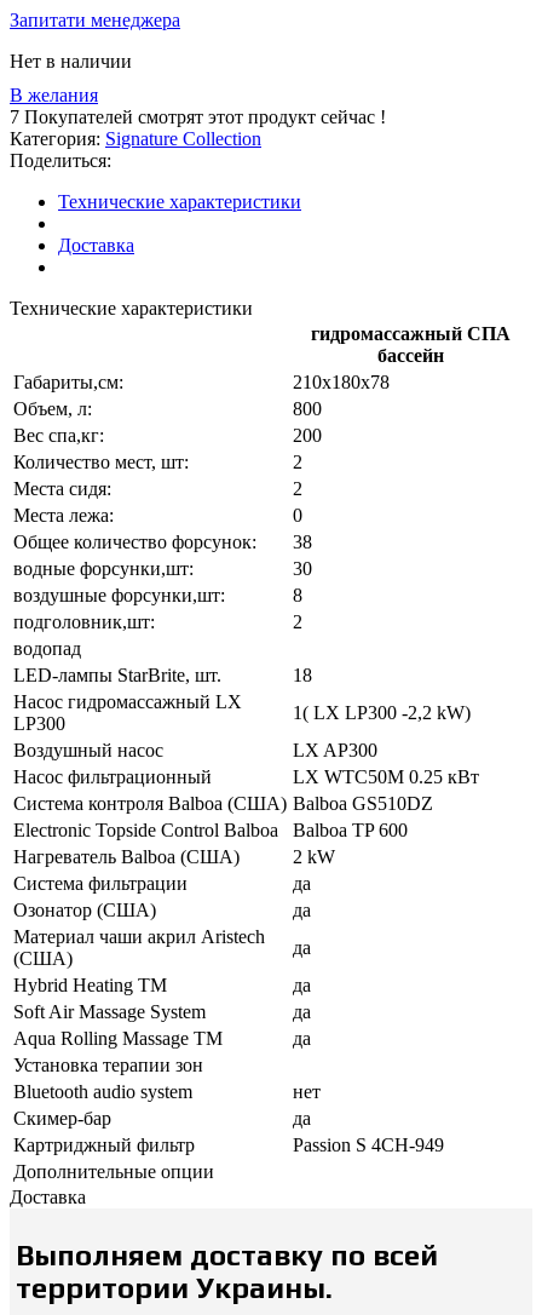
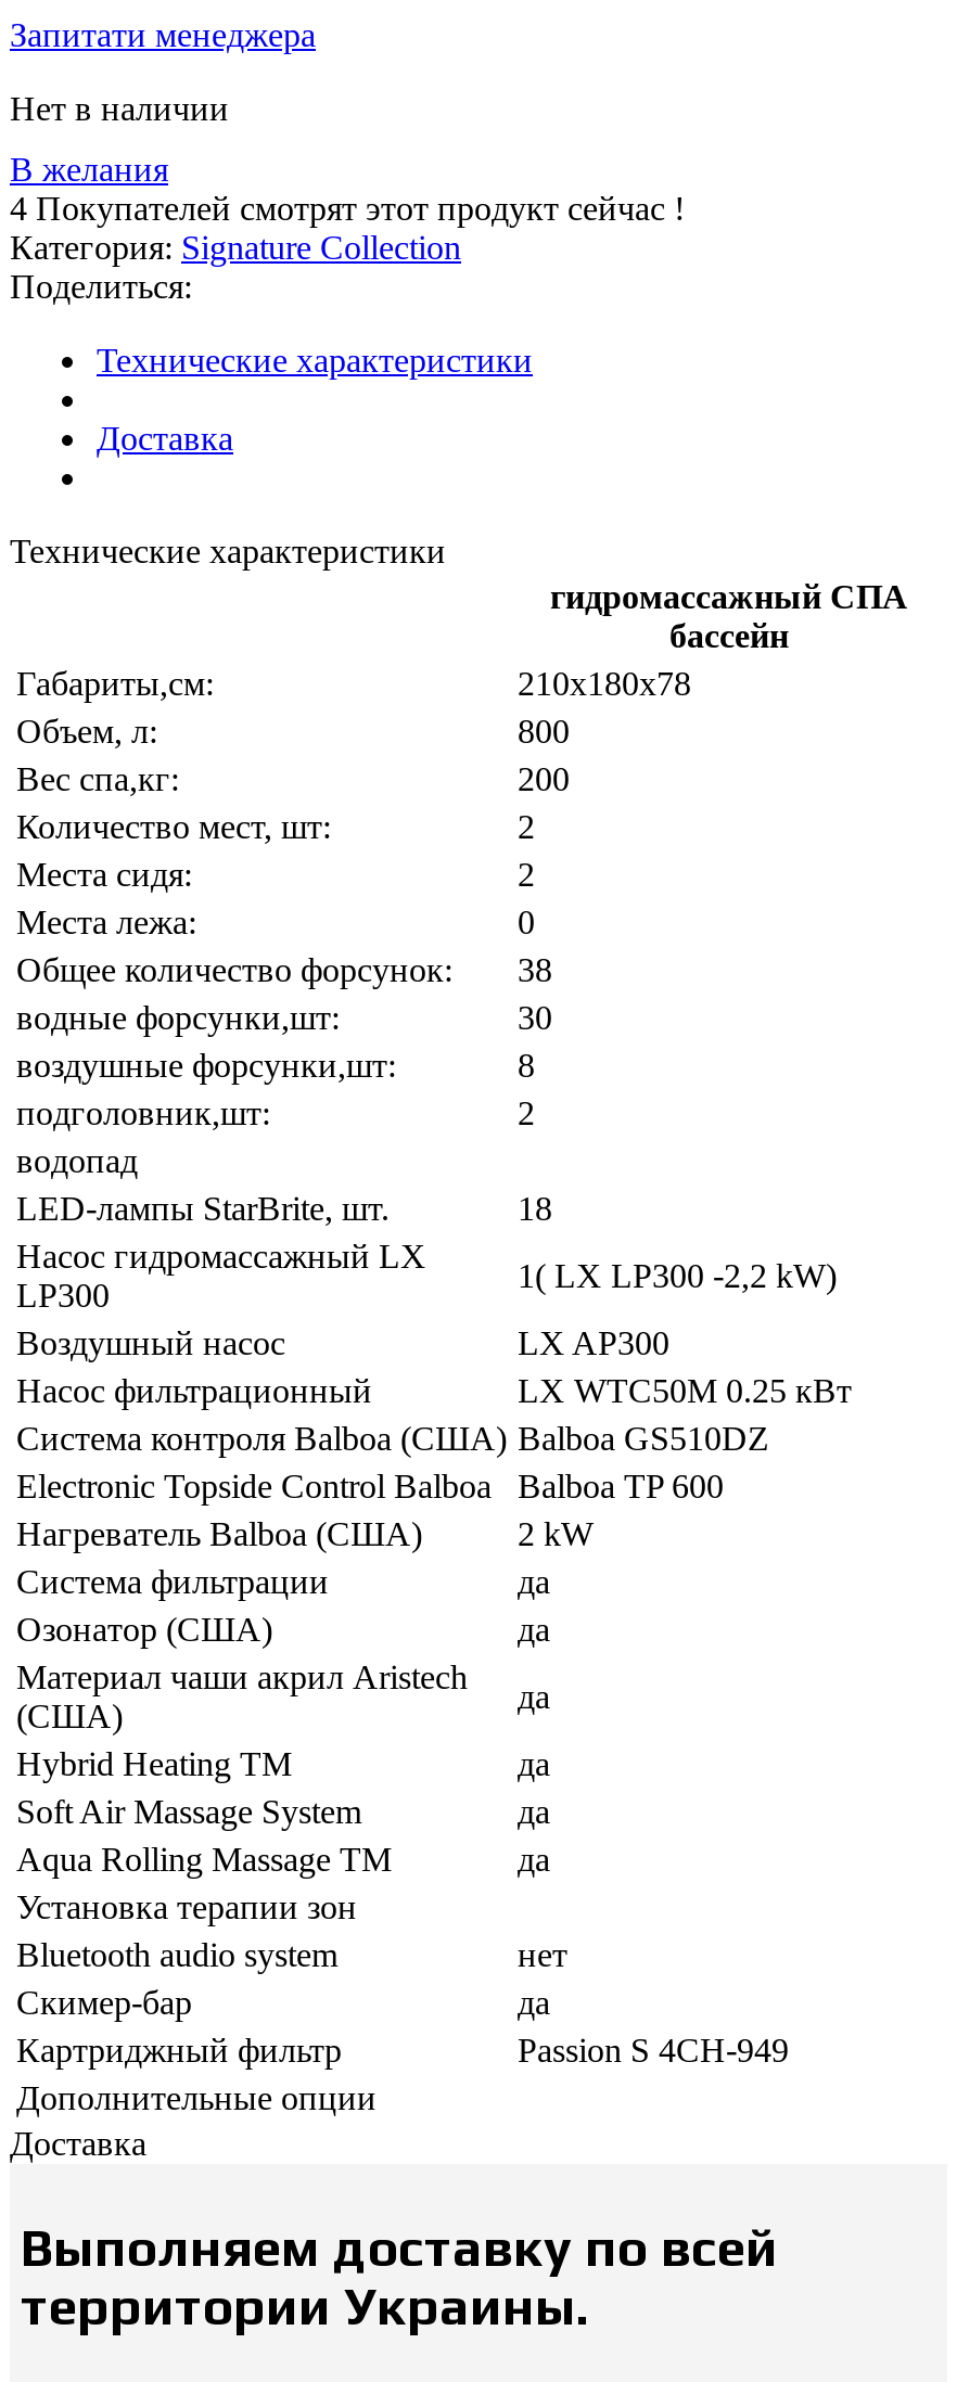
[10,107,386,127] 7 Покупателей смотрят этот продукт сейчас ! -> [10,190,685,227] 4 Покупателей смотрят этот продукт сейчас !

